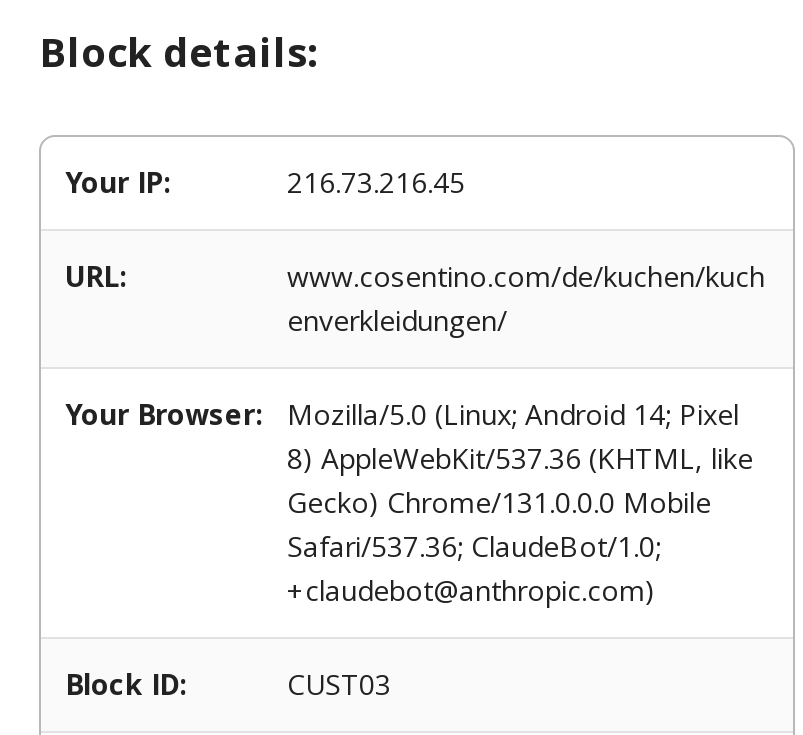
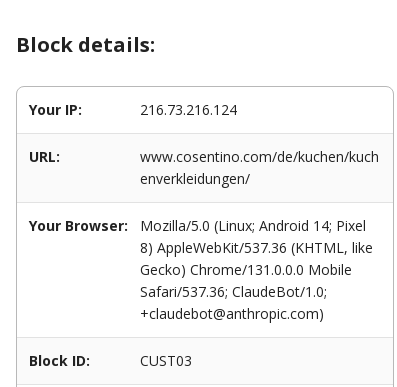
[287,163,465,201] 216.73.216.45 -> [140,100,237,119] 216.73.216.124

